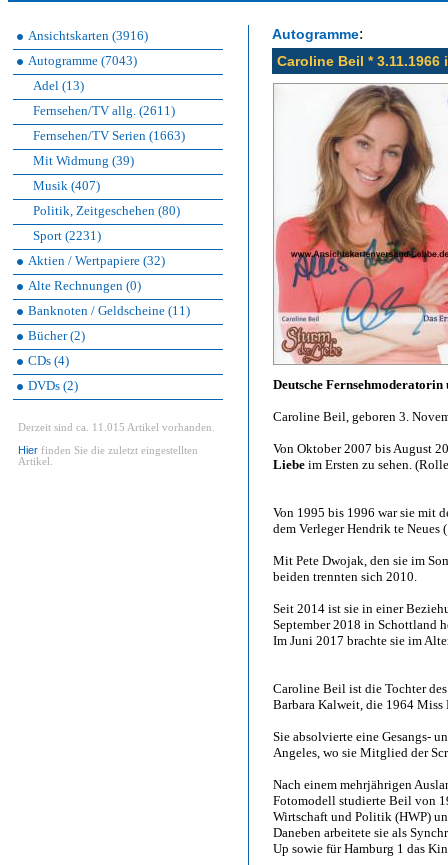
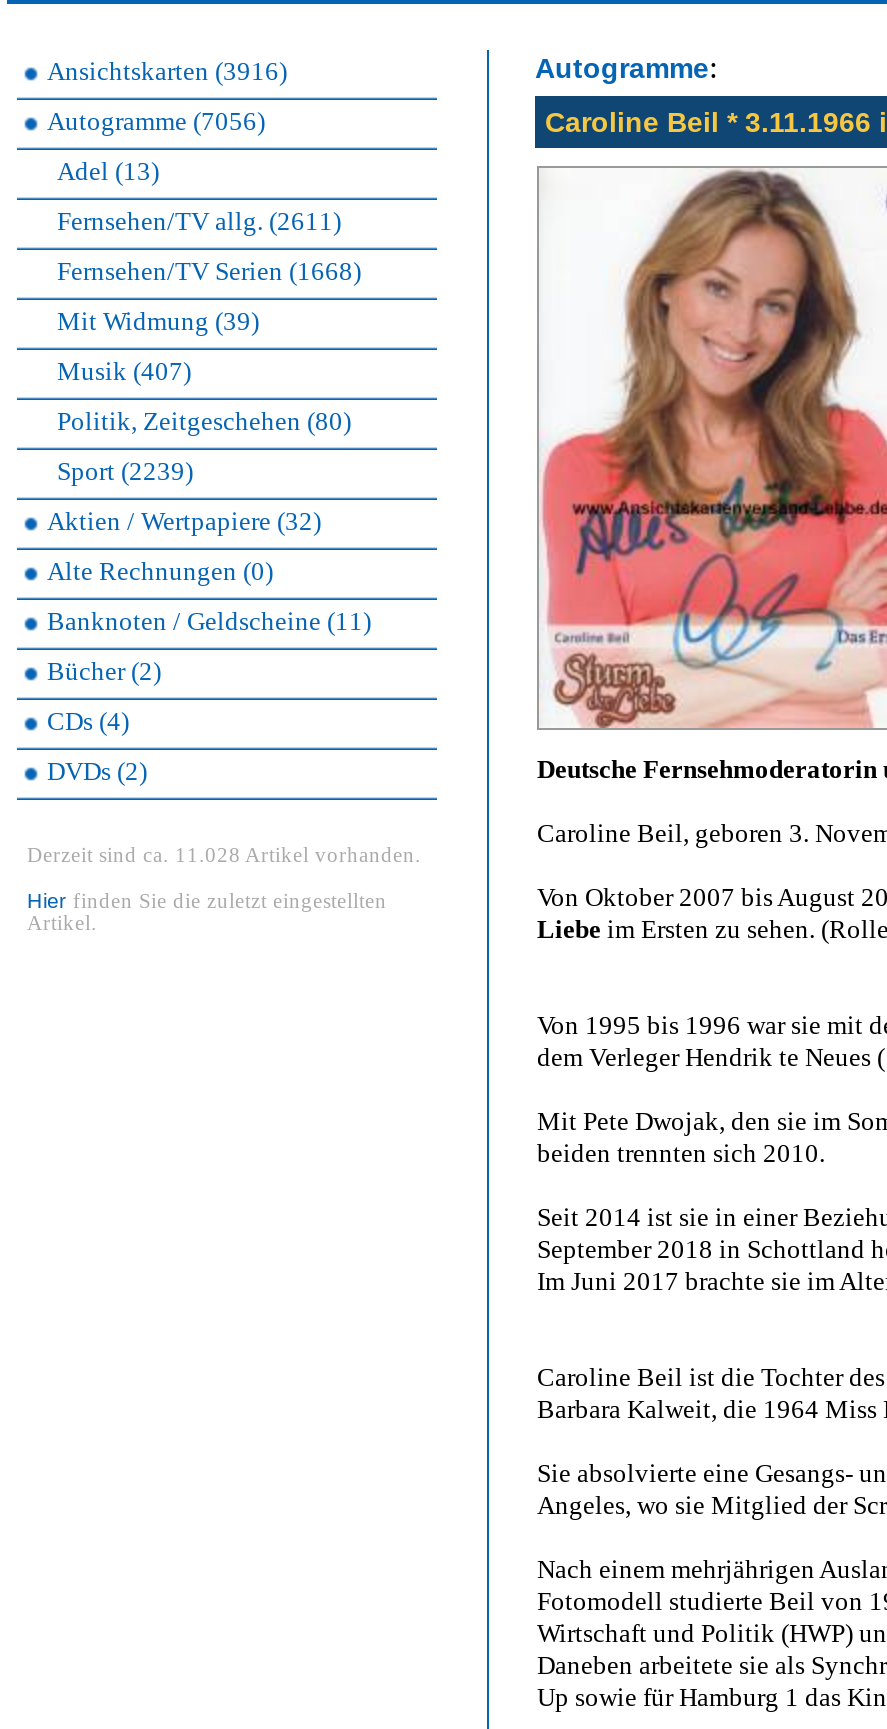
[28,53,137,68] Autogramme (7043) -> [47,106,265,136] Autogramme (7056)
[33,128,185,143] Fernsehen/TV Serien (1663) -> [57,256,361,286] Fernsehen/TV Serien (1668)
[33,228,101,243] Sport (2231) -> [57,456,193,486] Sport (2239)
[18,422,215,433] Derzeit sind ca. 11.015 Artikel vorhanden. -> [27,844,421,866] Derzeit sind ca. 11.028 Artikel vorhanden.

